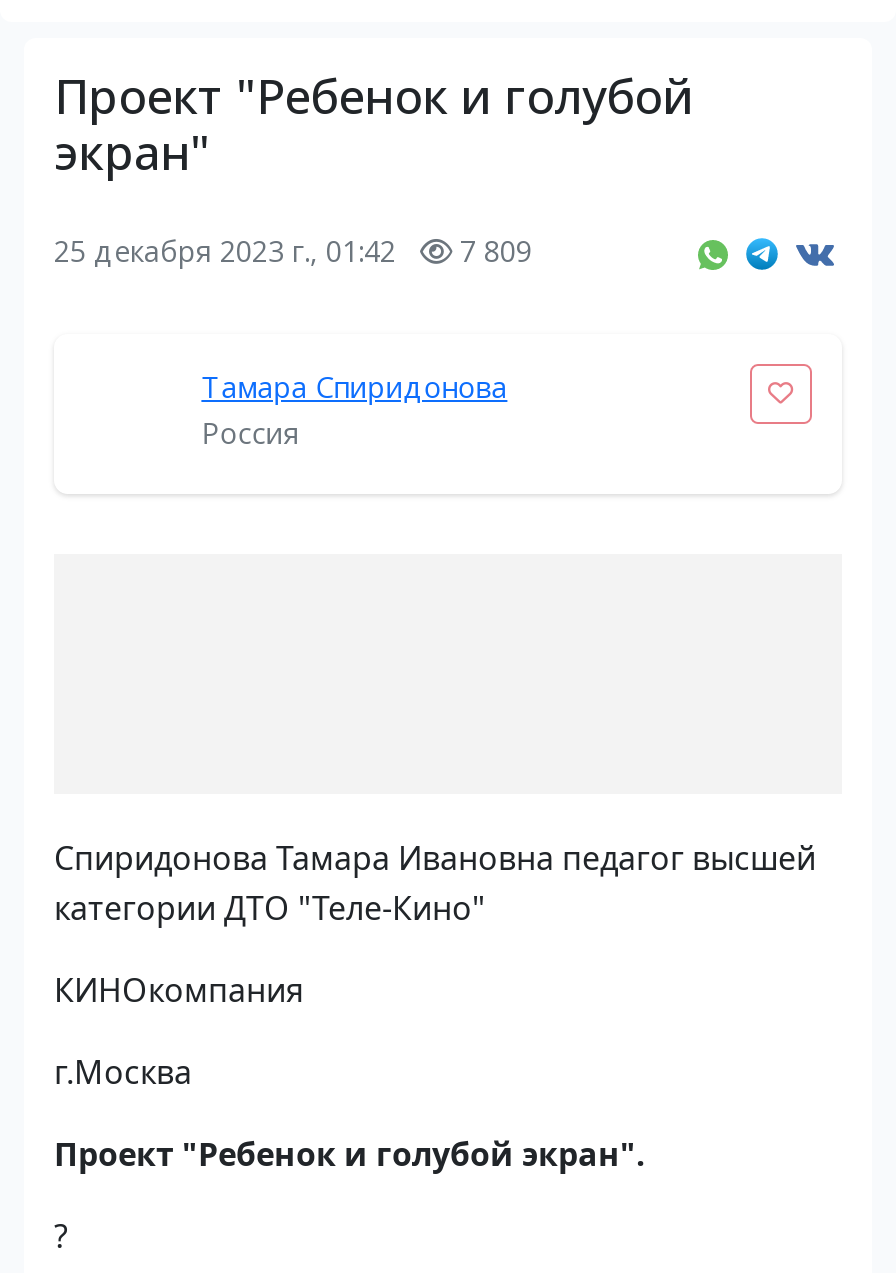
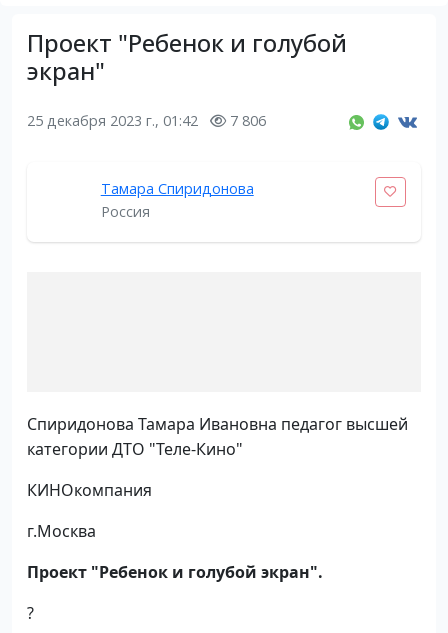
[54,232,532,270] 25 декабря 2023 г., 01:42 7 809 -> [27,111,266,130] 25 декабря 2023 г., 01:42 7 806

